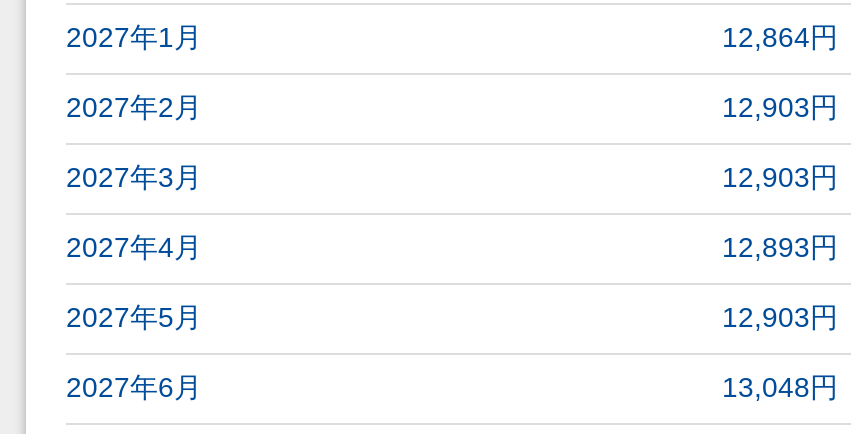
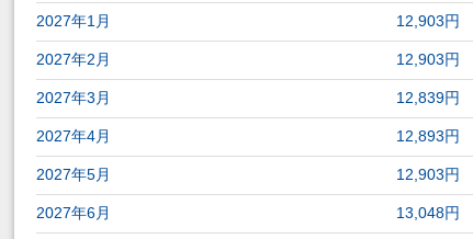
[722,21,838,53] 12,864円 -> [396,12,460,30] 12,903円
[722,161,838,193] 12,903円 -> [396,89,460,106] 12,839円

